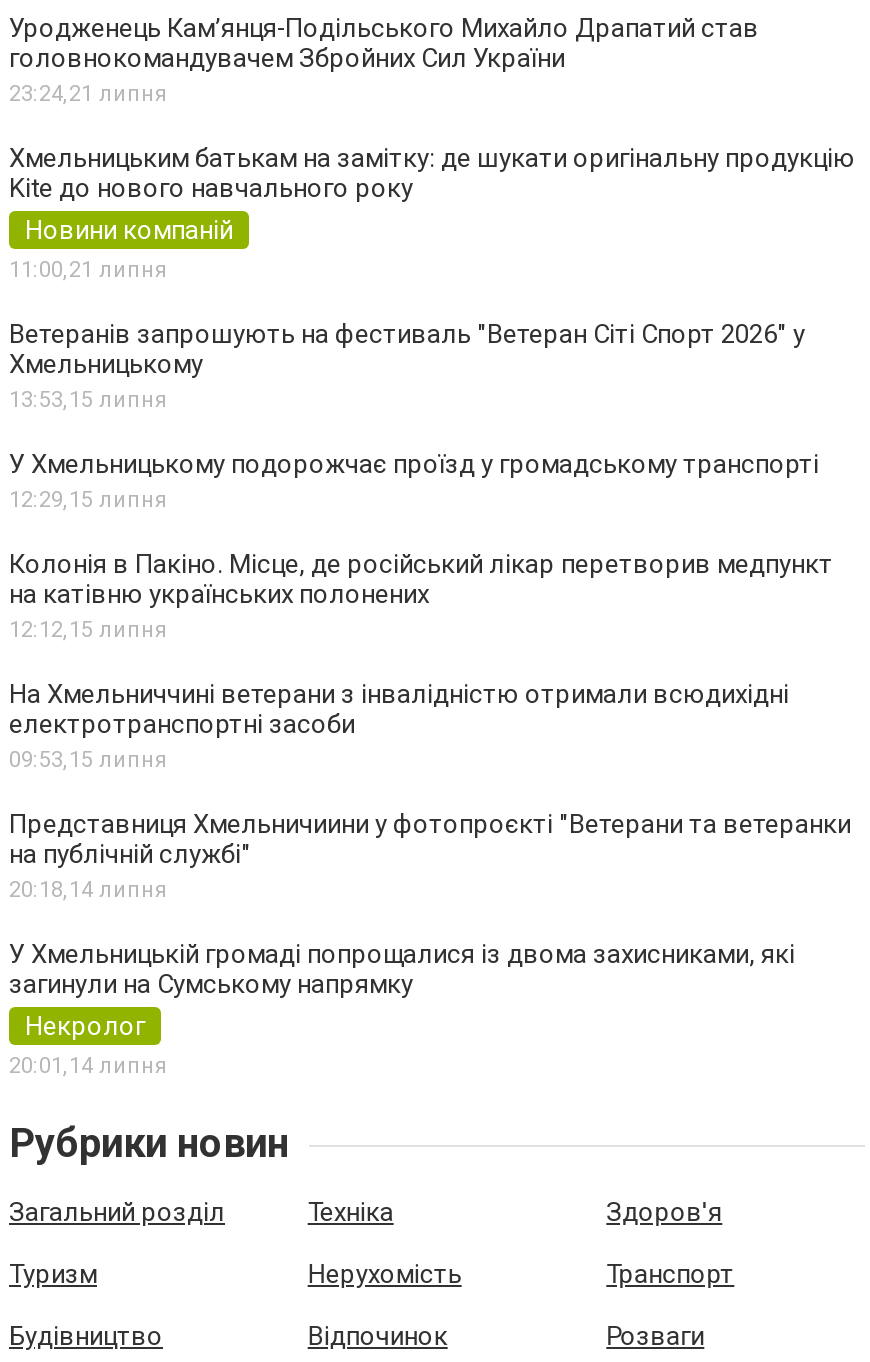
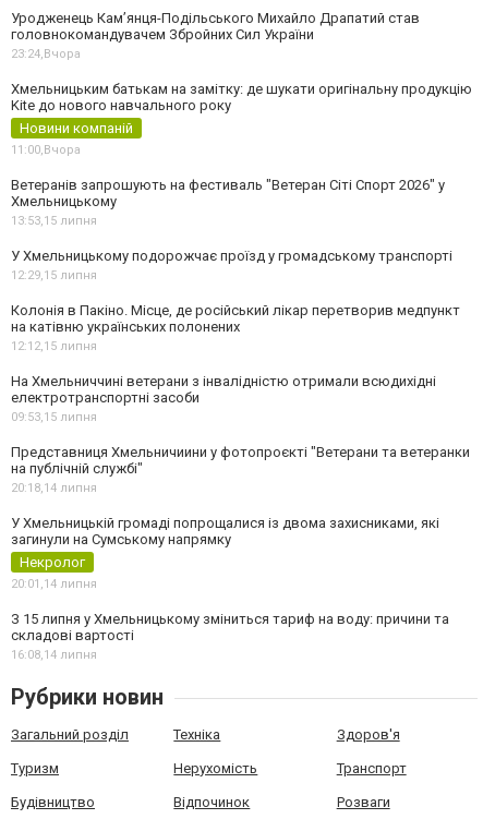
[9,80,167,106] 23:24,21 липня -> [11,46,81,61] 23:24,Вчора
[9,256,167,282] 11:00,21 липня -> [11,142,81,157] 11:00,Вчора
none -> [11,610,449,662] З 15 липня у Хмельницькому зміниться тариф на воду: причини та | складові вартості | 16:08,14 липня

